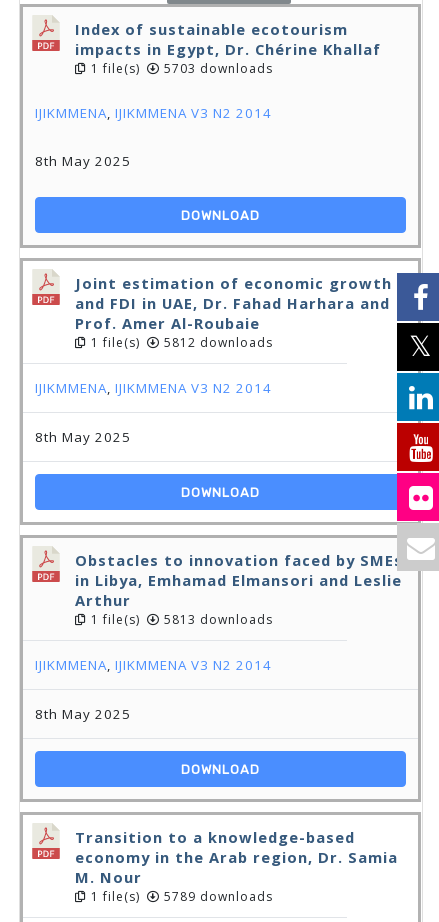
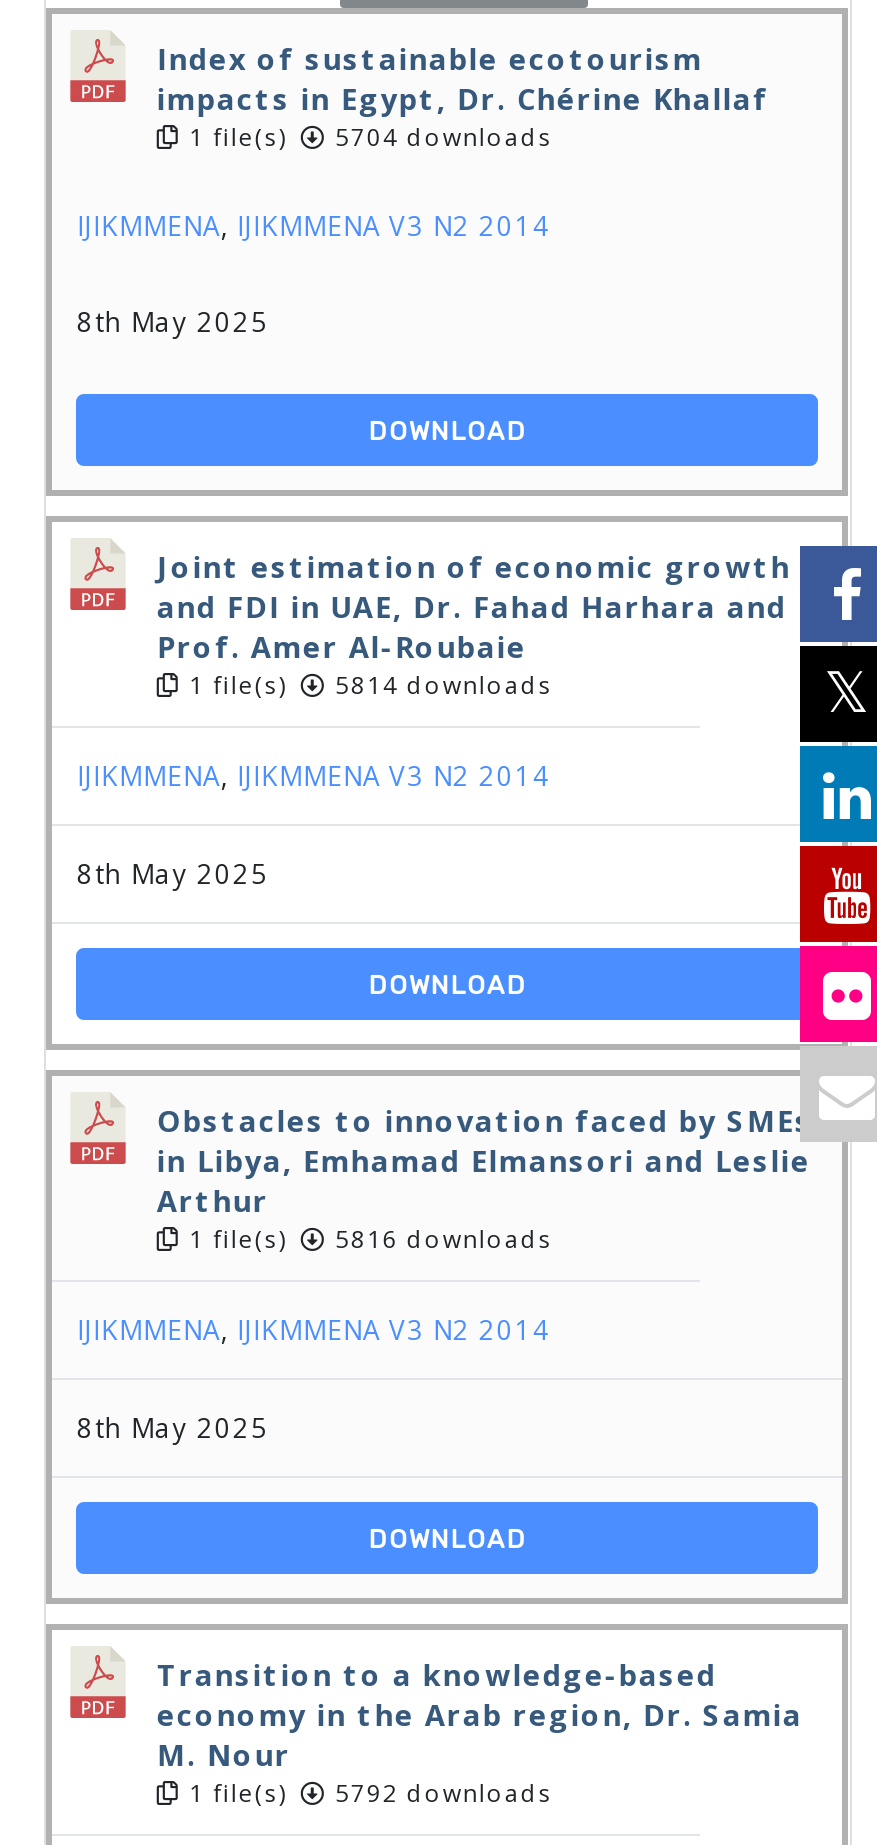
[87,60,273,77] 1 file(s) 5703 downloads -> [181,120,553,154] 1 file(s) 5704 downloads
[87,334,273,351] 1 file(s) 5812 downloads -> [181,668,553,702] 1 file(s) 5814 downloads
[87,611,273,628] 1 file(s) 5813 downloads -> [181,1222,553,1256] 1 file(s) 5816 downloads
[87,888,273,905] 1 file(s) 5789 downloads -> [181,1776,553,1810] 1 file(s) 5792 downloads

